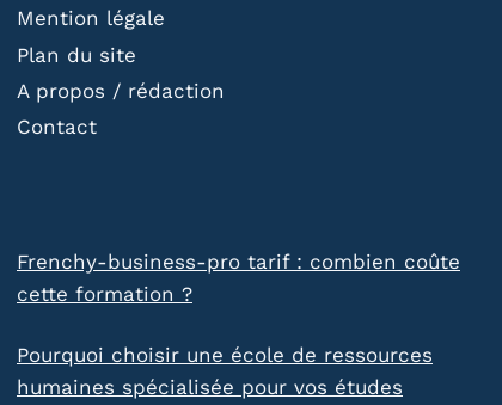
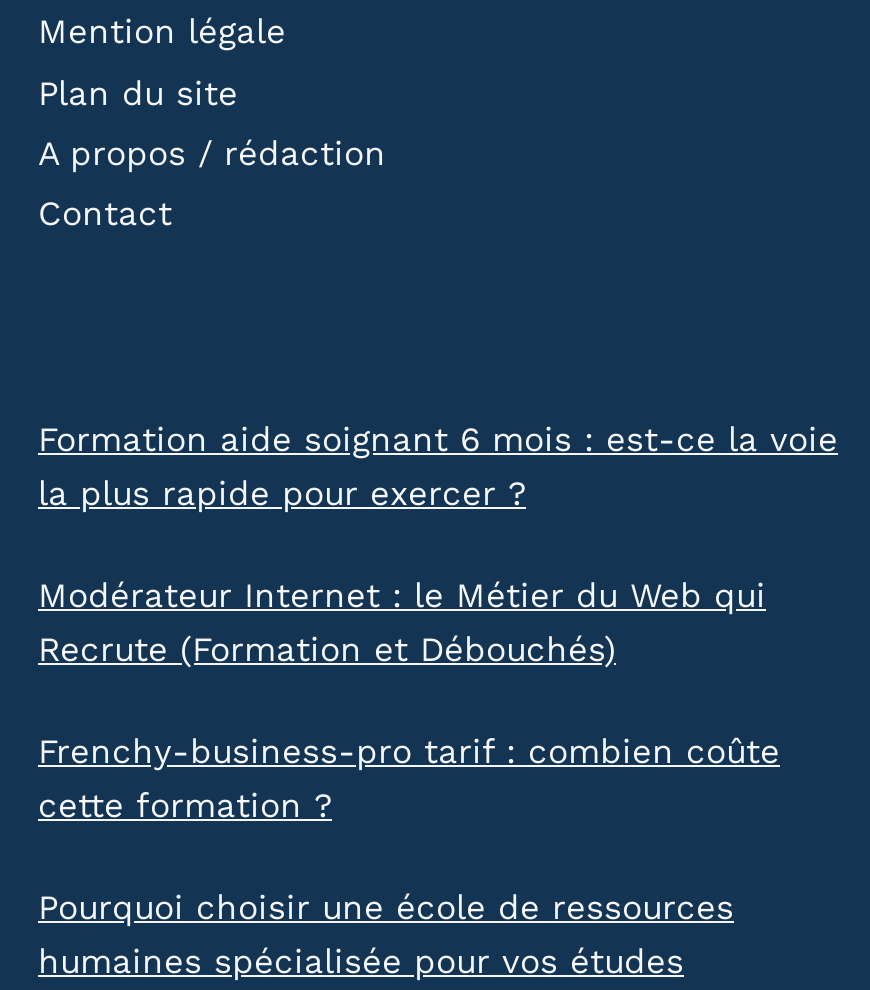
none -> [38,418,838,668] Formation aide soignant 6 mois : est-ce la voie | la plus rapide pour exercer ? | Modérateur Internet : le Métier du Web qui | Recrute (Formation et Débouchés)

